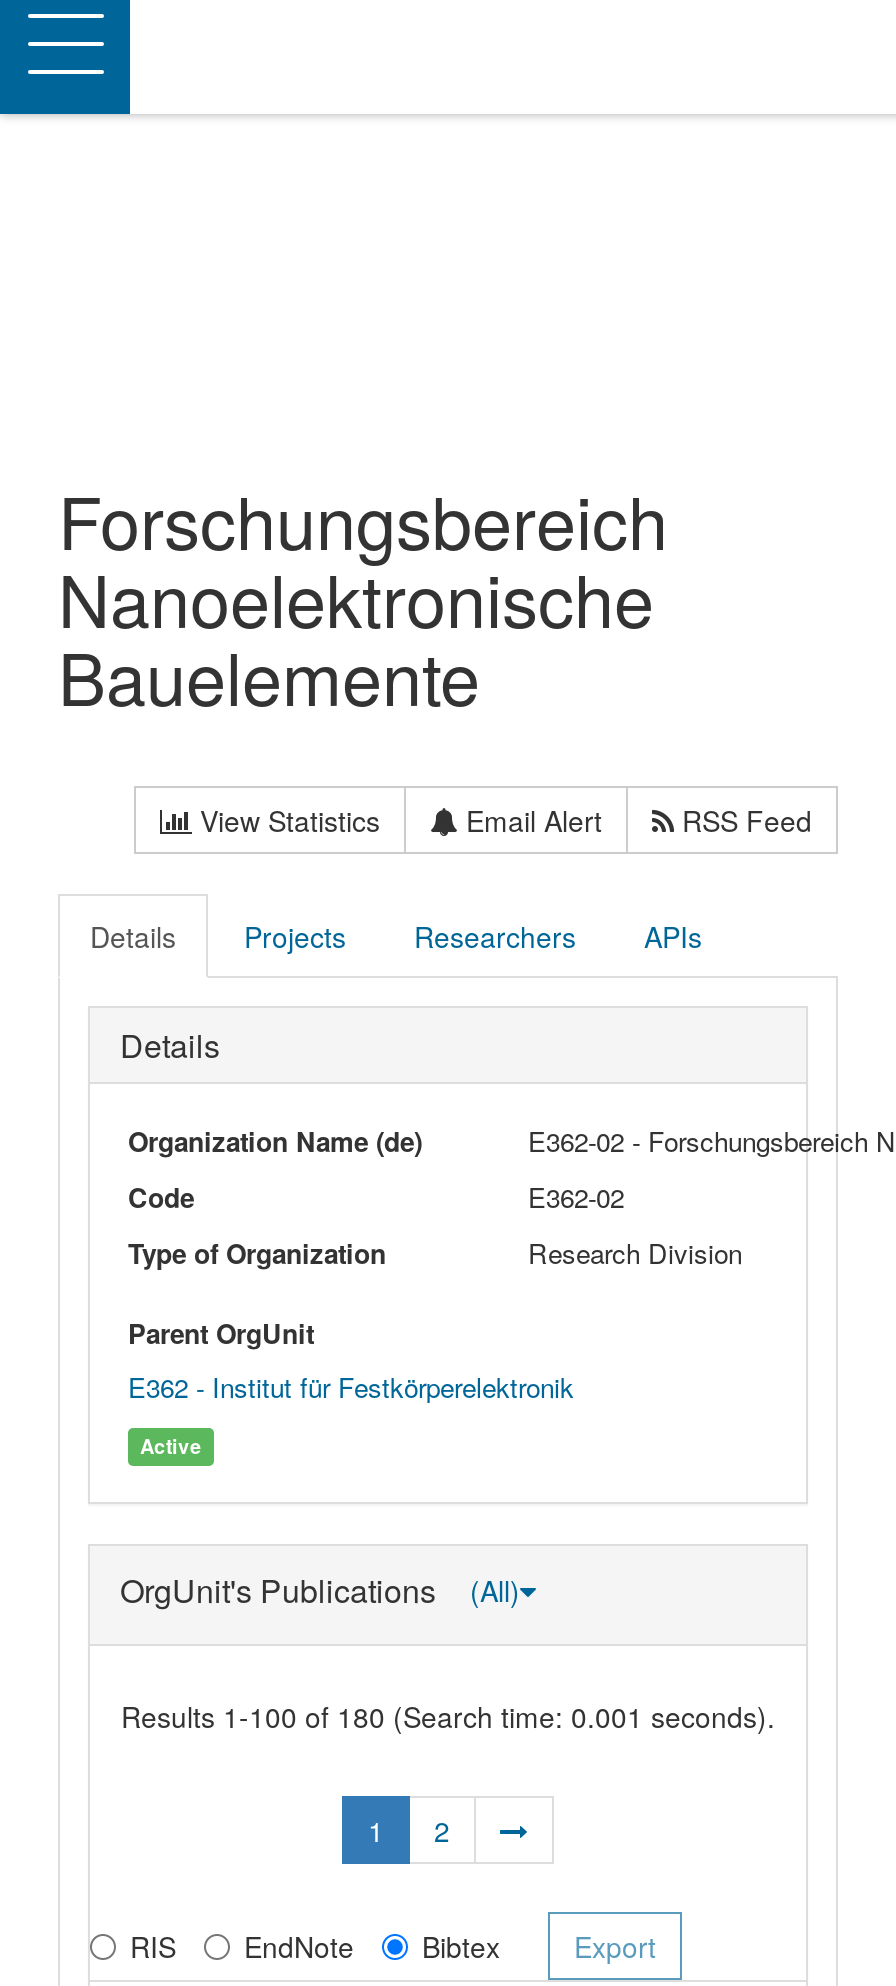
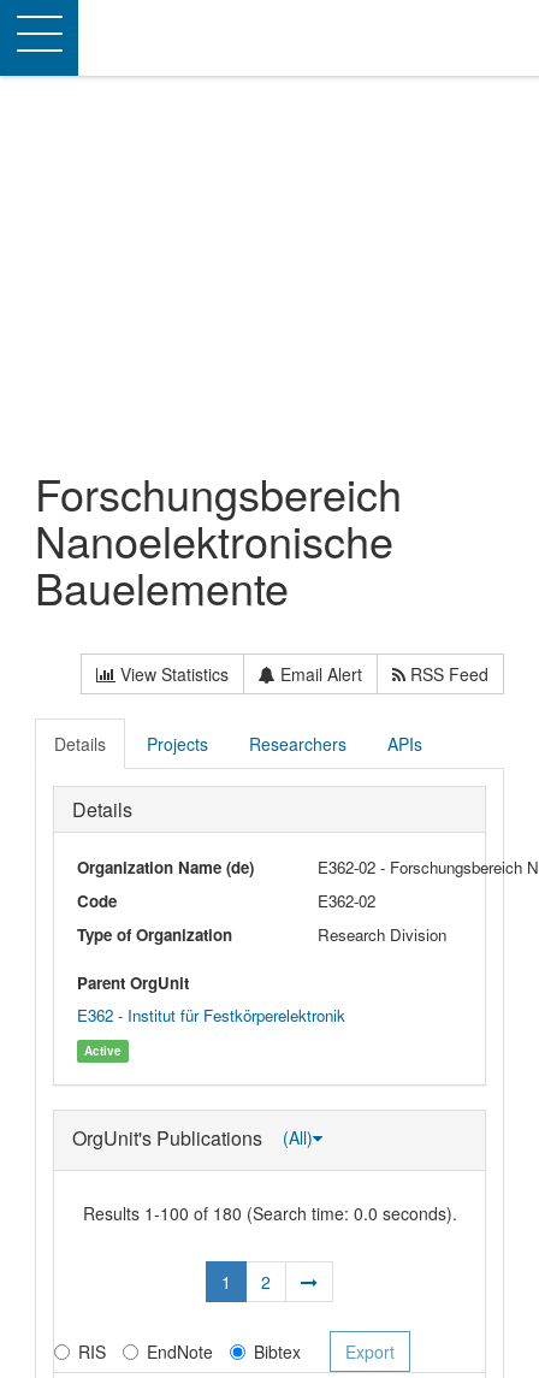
[121,1697,775,1737] Results 1-100 of 180 (Search time: 0.001 seconds). -> [82,1201,457,1225] Results 1-100 of 180 (Search time: 0.0 seconds).

